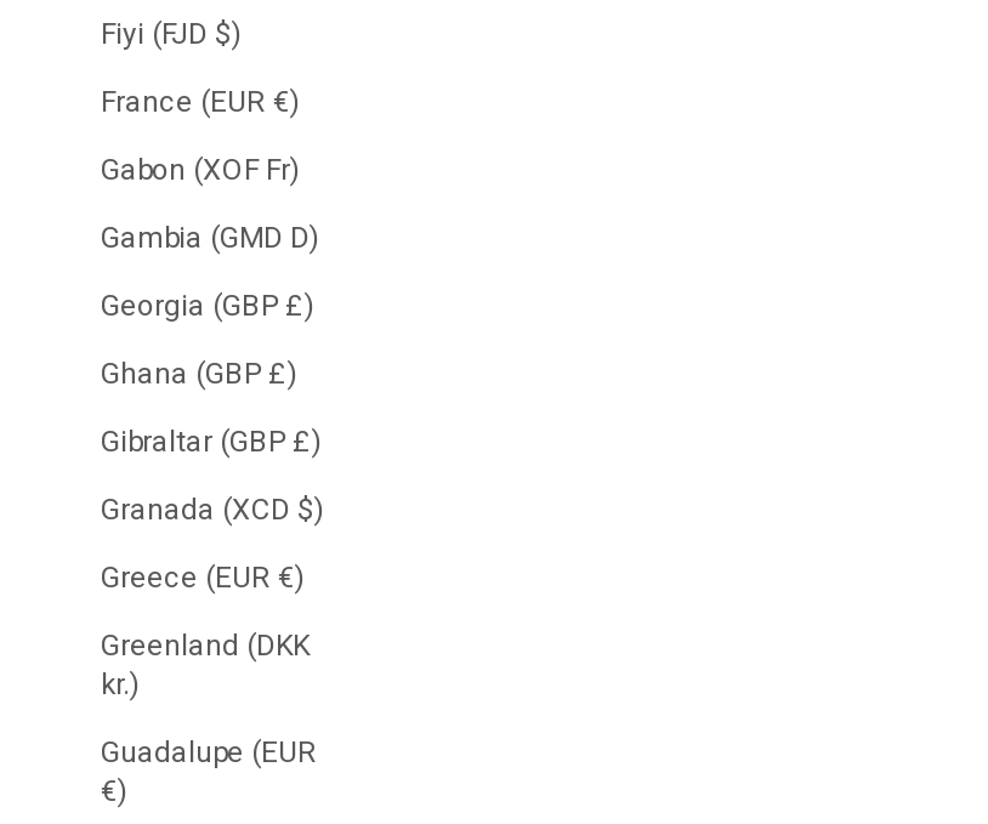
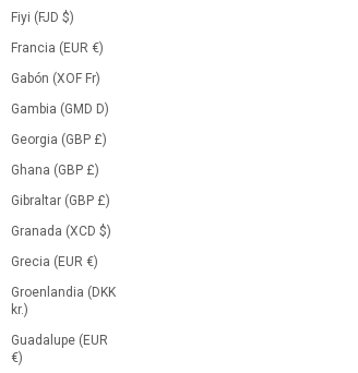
[101,85,300,119] France (EUR €) -> [11,40,104,56] Francia (EUR €)
[101,153,300,187] Gabon (XOF Fr) -> [11,71,100,86] Gabón (XOF Fr)
[101,561,305,595] Greece (EUR €) -> [11,254,98,269] Grecia (EUR €)
[101,629,310,663] Greenland (DKK -> [11,285,116,300] Groenlandia (DKK

